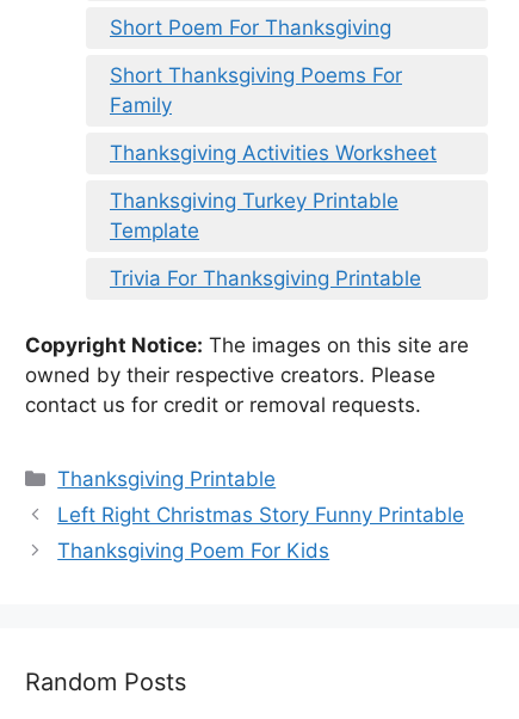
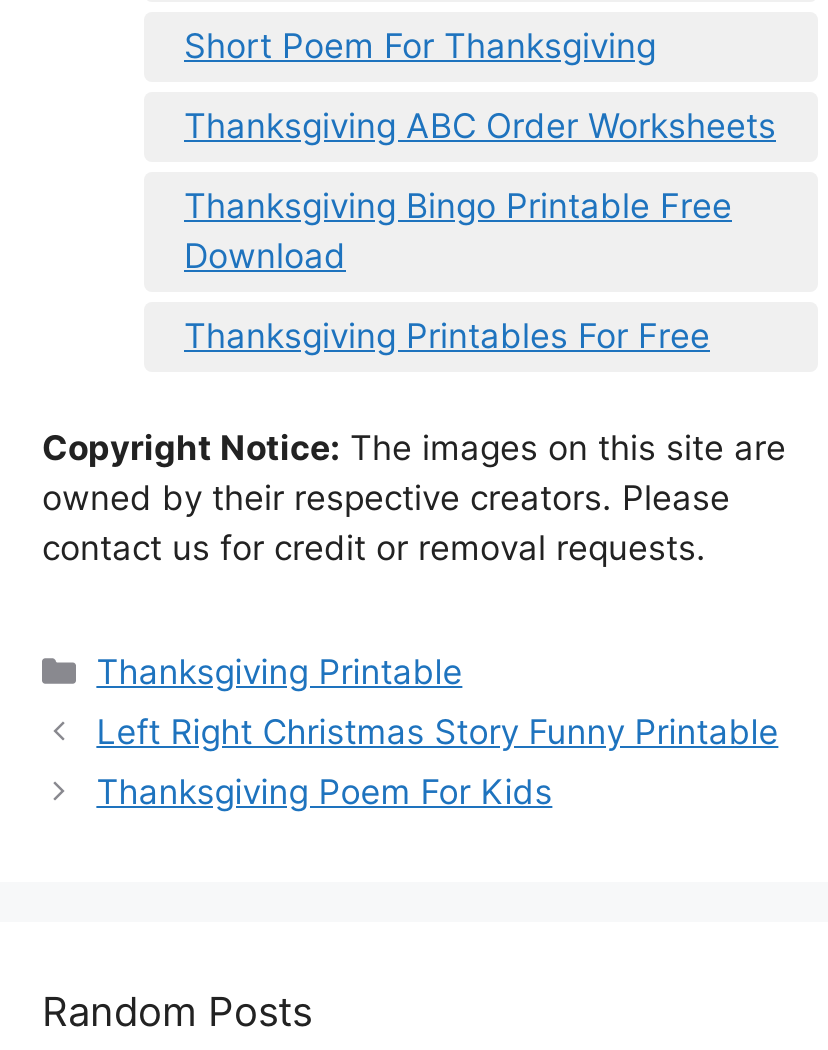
[110,64,437,291] Short Thanksgiving Poems For | Family | Thanksgiving Activities Worksheet | Thanksgiving Turkey Printable | Template | Trivia For Thanksgiving Printable -> [184,107,776,357] Thanksgiving ABC Order Worksheets | Thanksgiving Bingo Printable Free | Download | Thanksgiving Printables For Free

